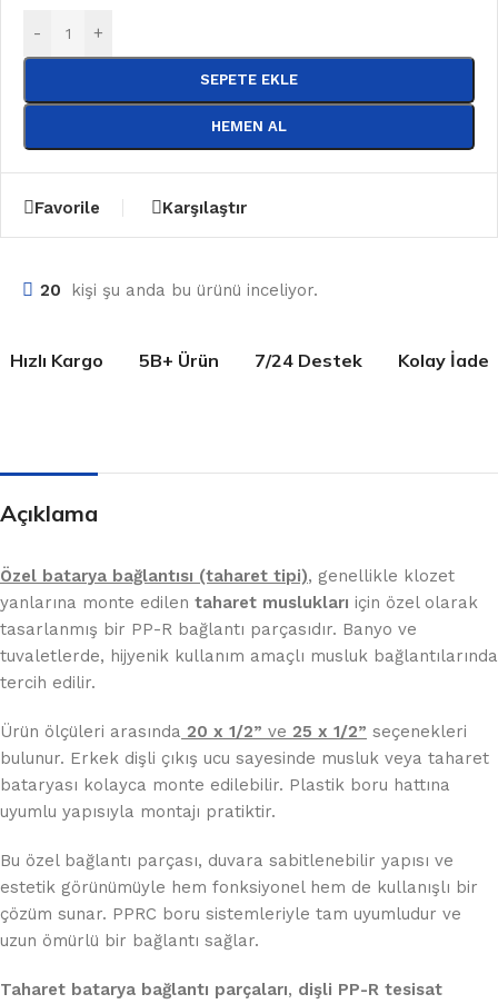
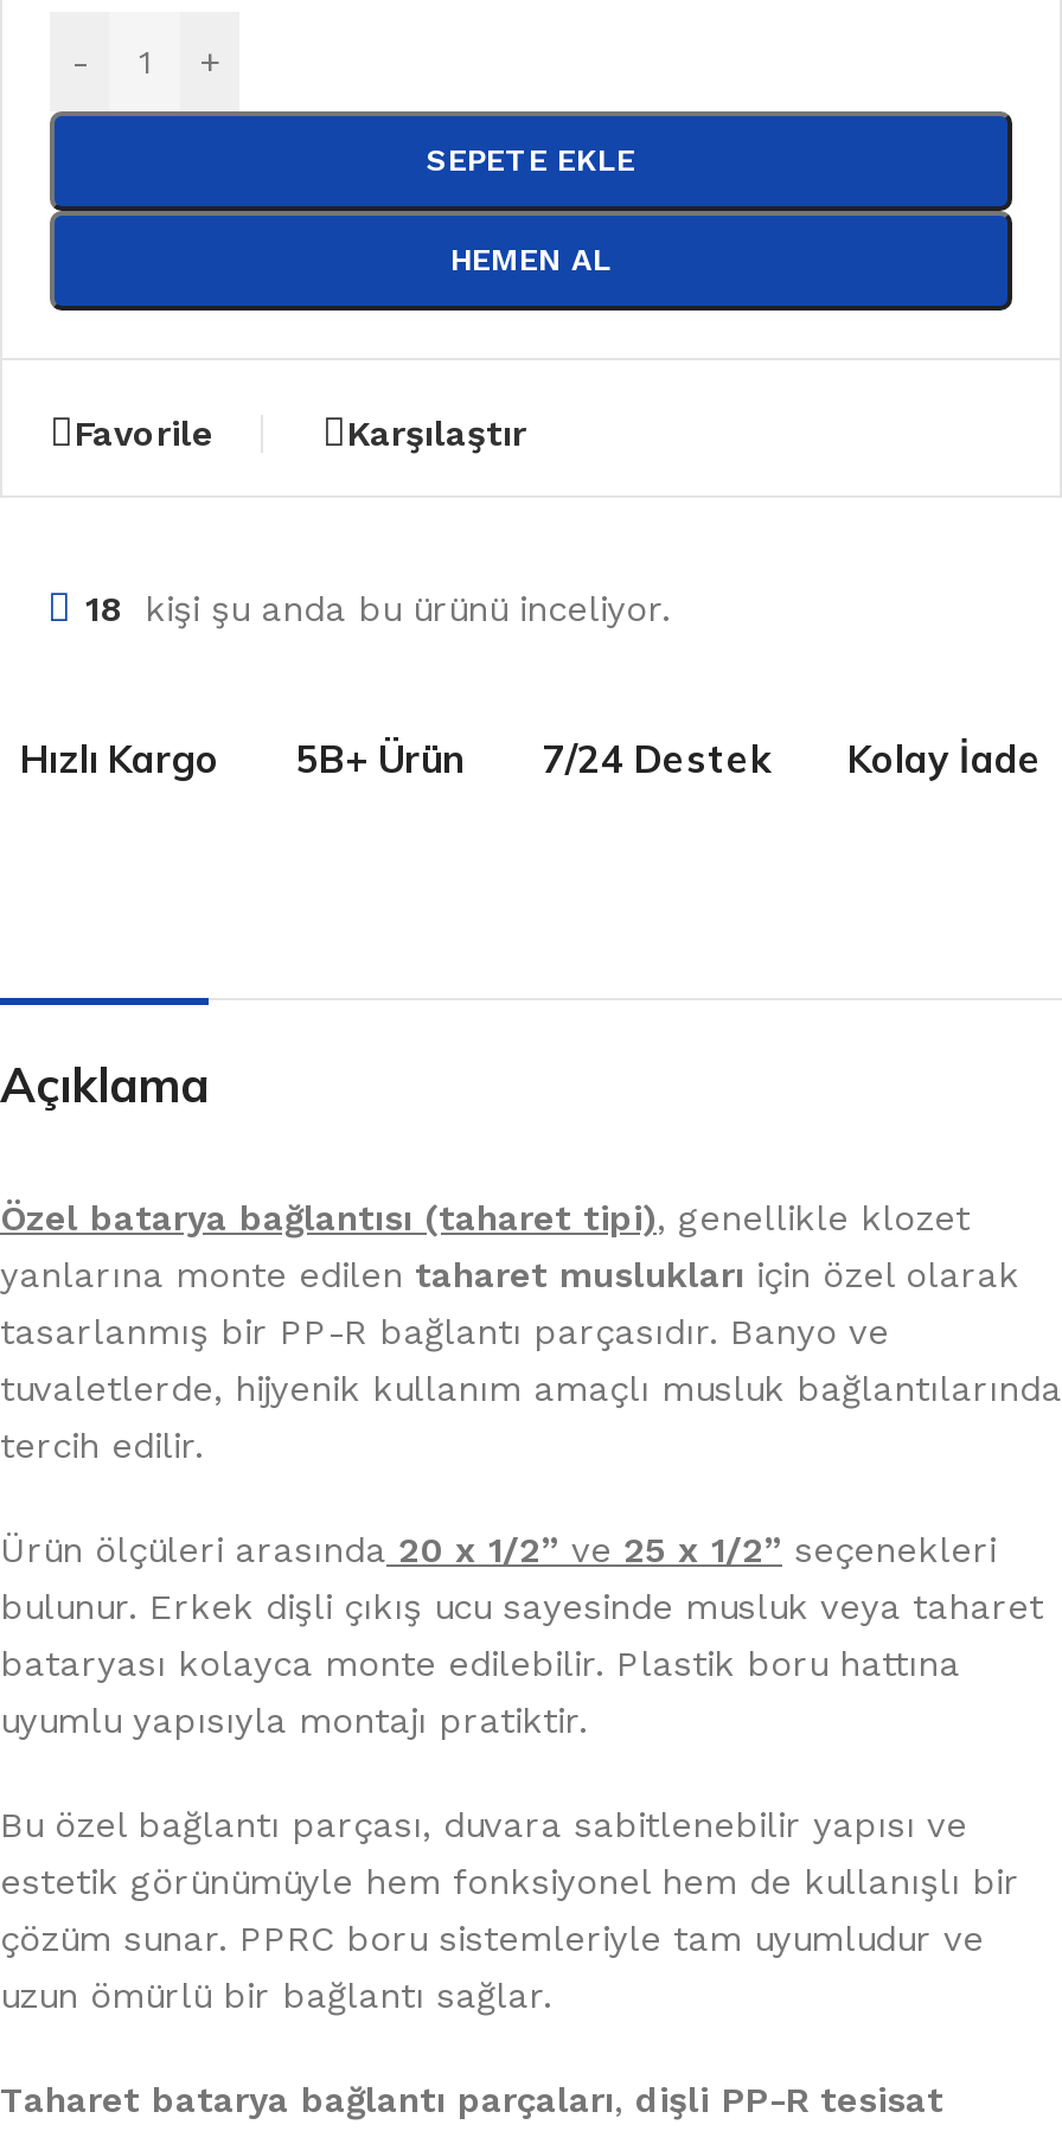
[40,280,318,300] 20 kişi şu anda bu ürünü inceliyor. -> [85,588,671,631] 18 kişi şu anda bu ürünü inceliyor.

